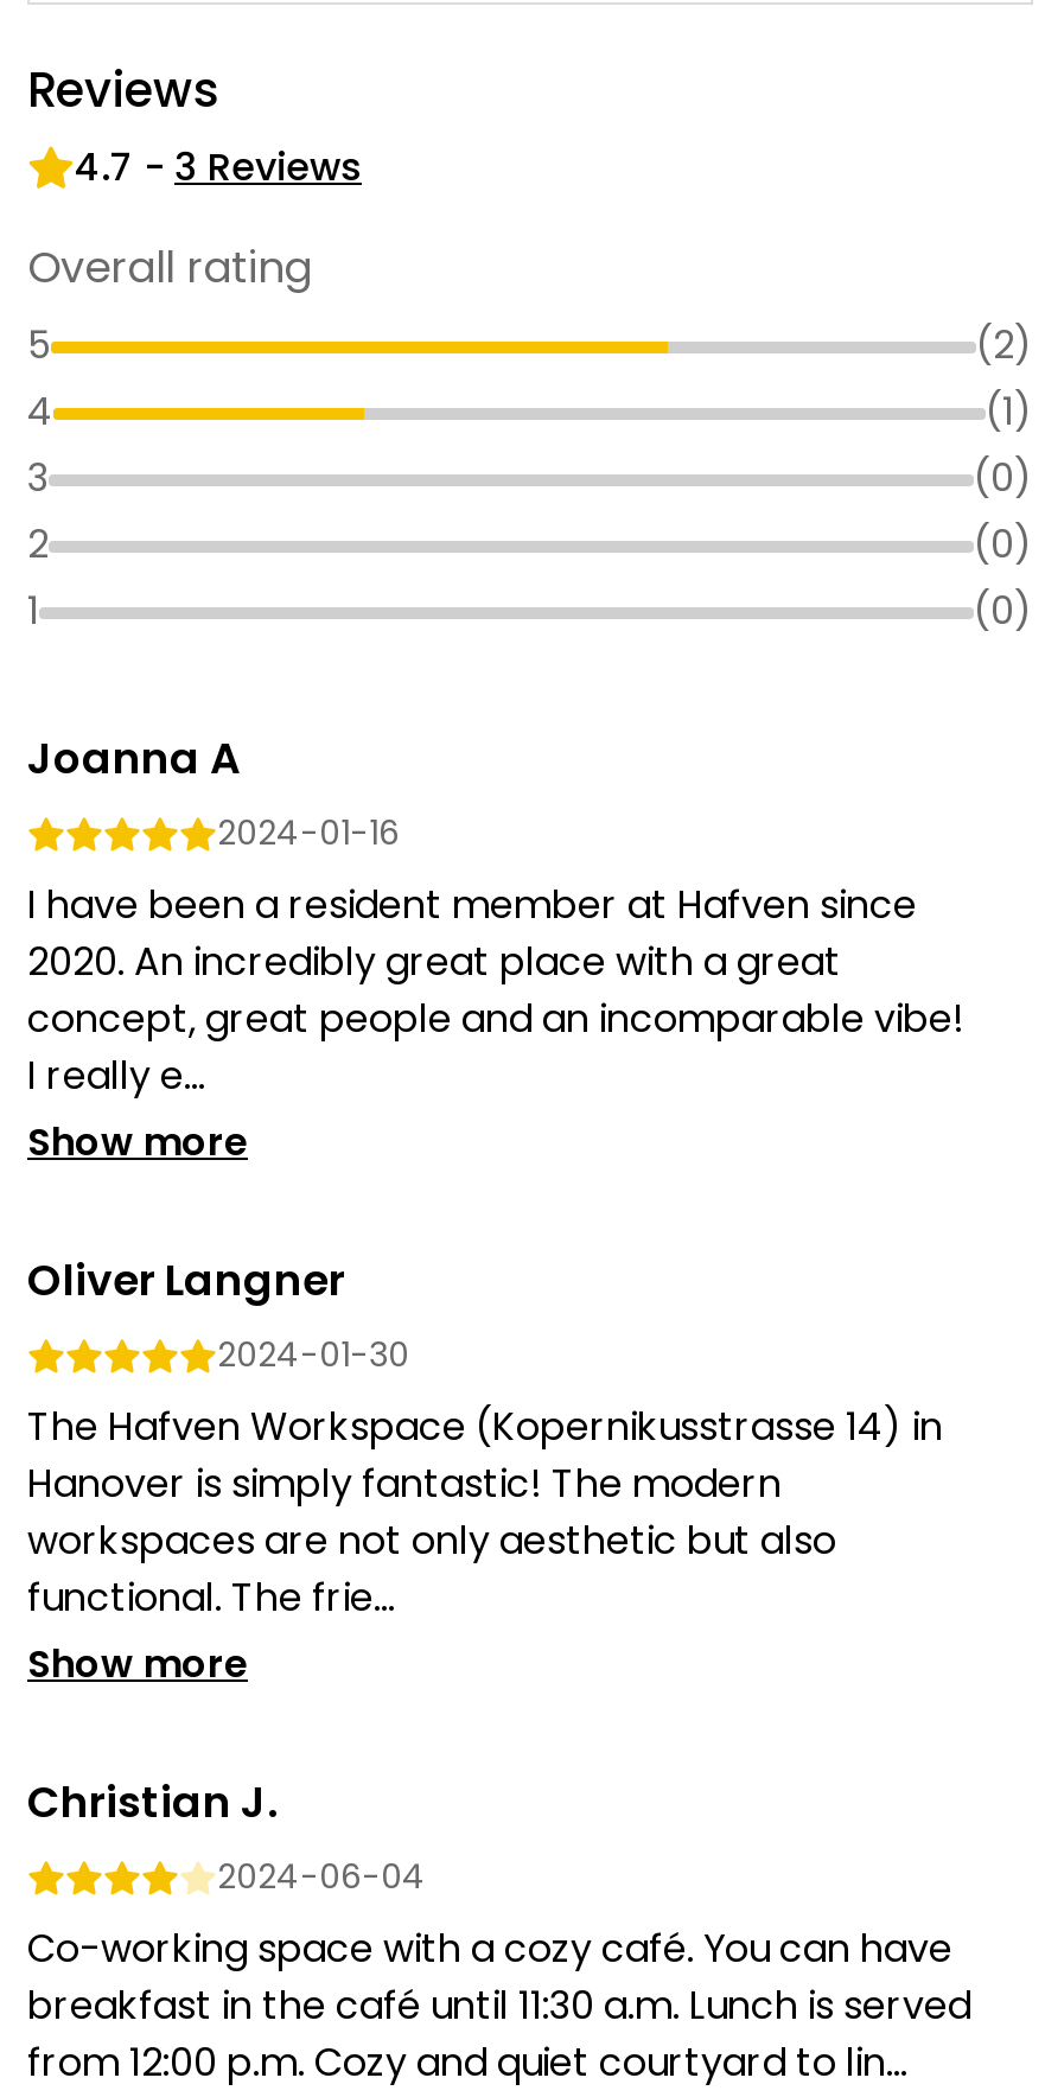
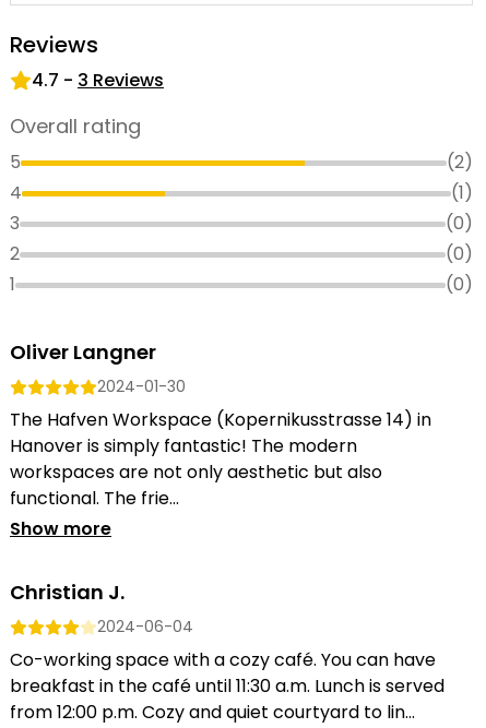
[27,729,964,1170] Joanna A | 2024-01-16 | I have been a resident member at Hafven since | 2020. An incredibly great place with a great | concept, great people and an incomparable vibe! | I really e... | Show more -> none

